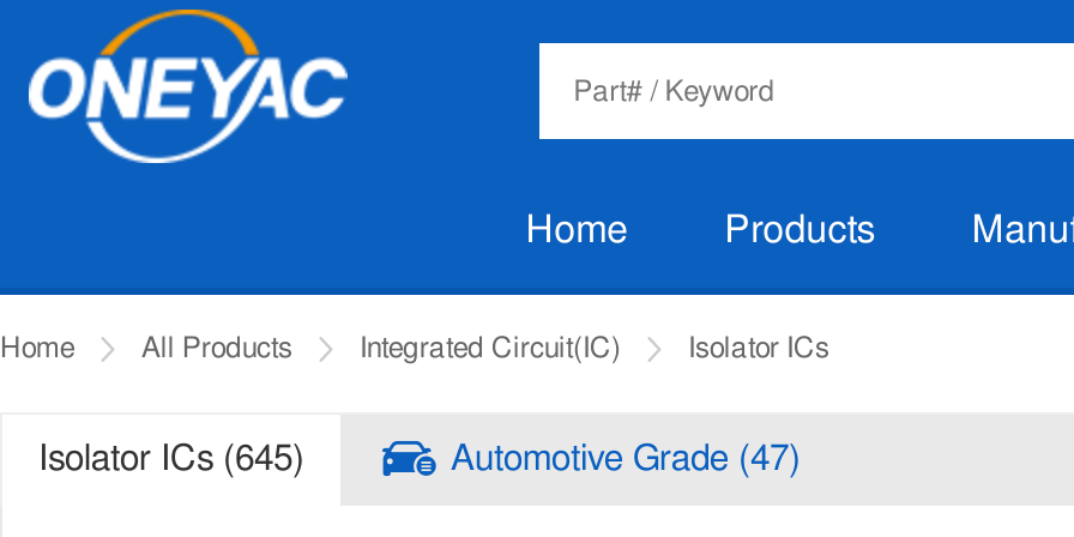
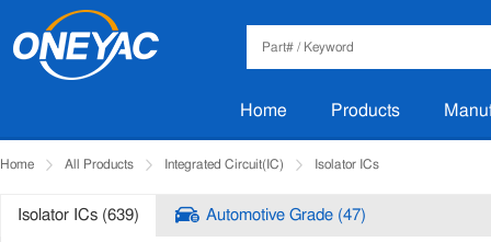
[38,441,304,477] Isolator ICs (645) -> [18,207,139,223] Isolator ICs (639)

